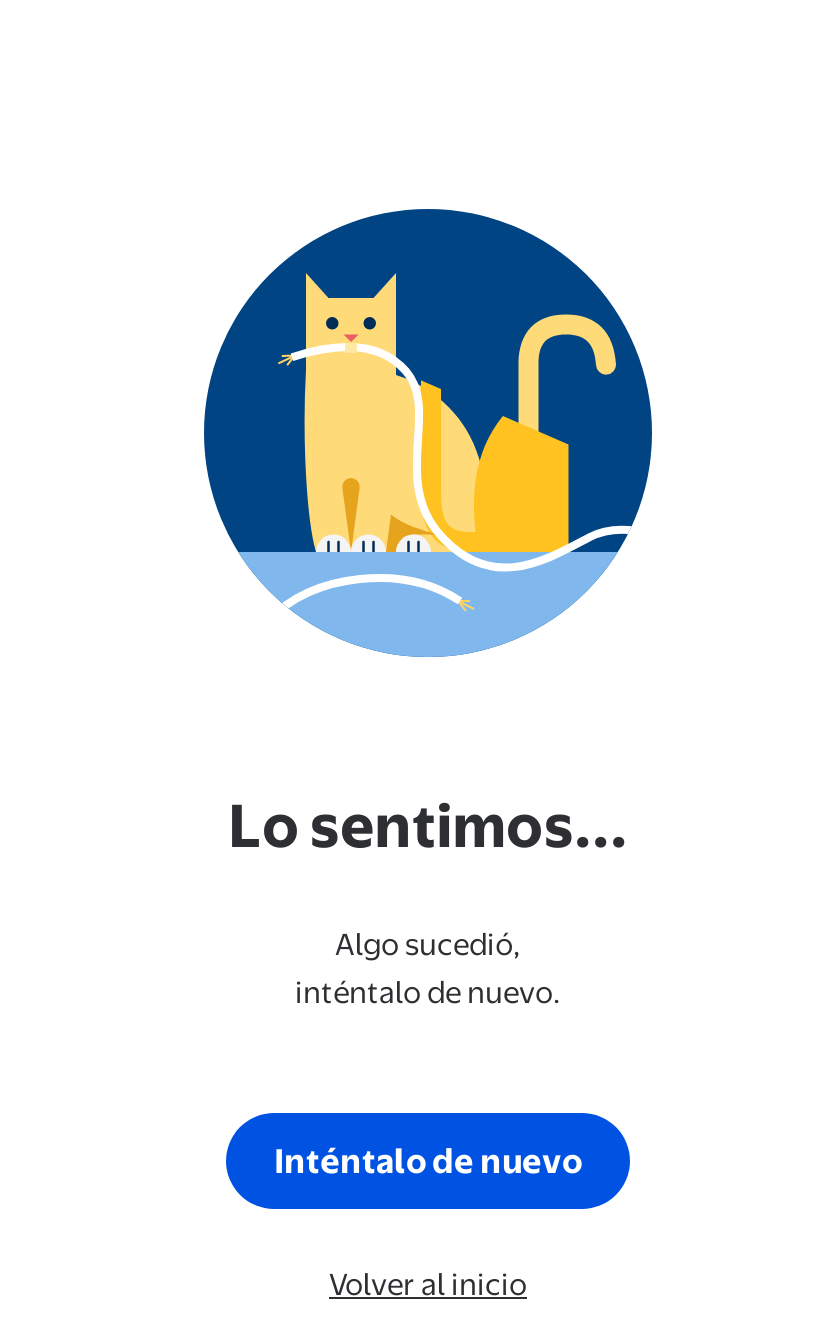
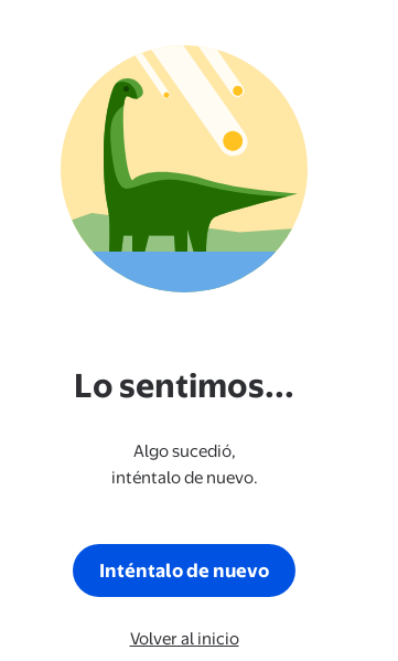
[202,207,654,613] [image] -> [61,45,308,267] [image]

